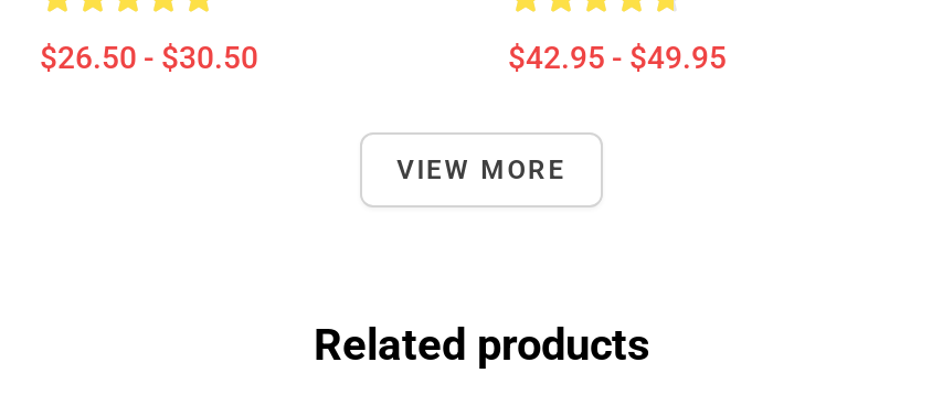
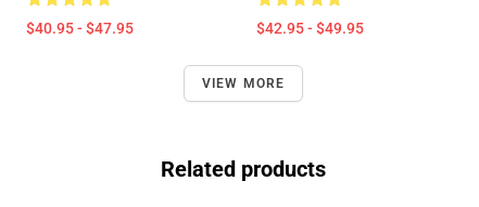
[40,40,258,75] $26.50 - $30.50 -> [26,20,134,37] $40.95 - $47.95

